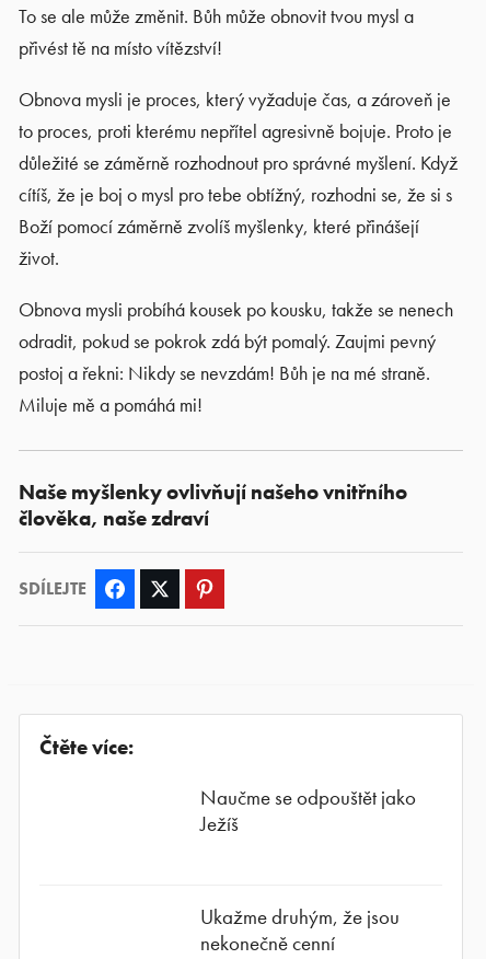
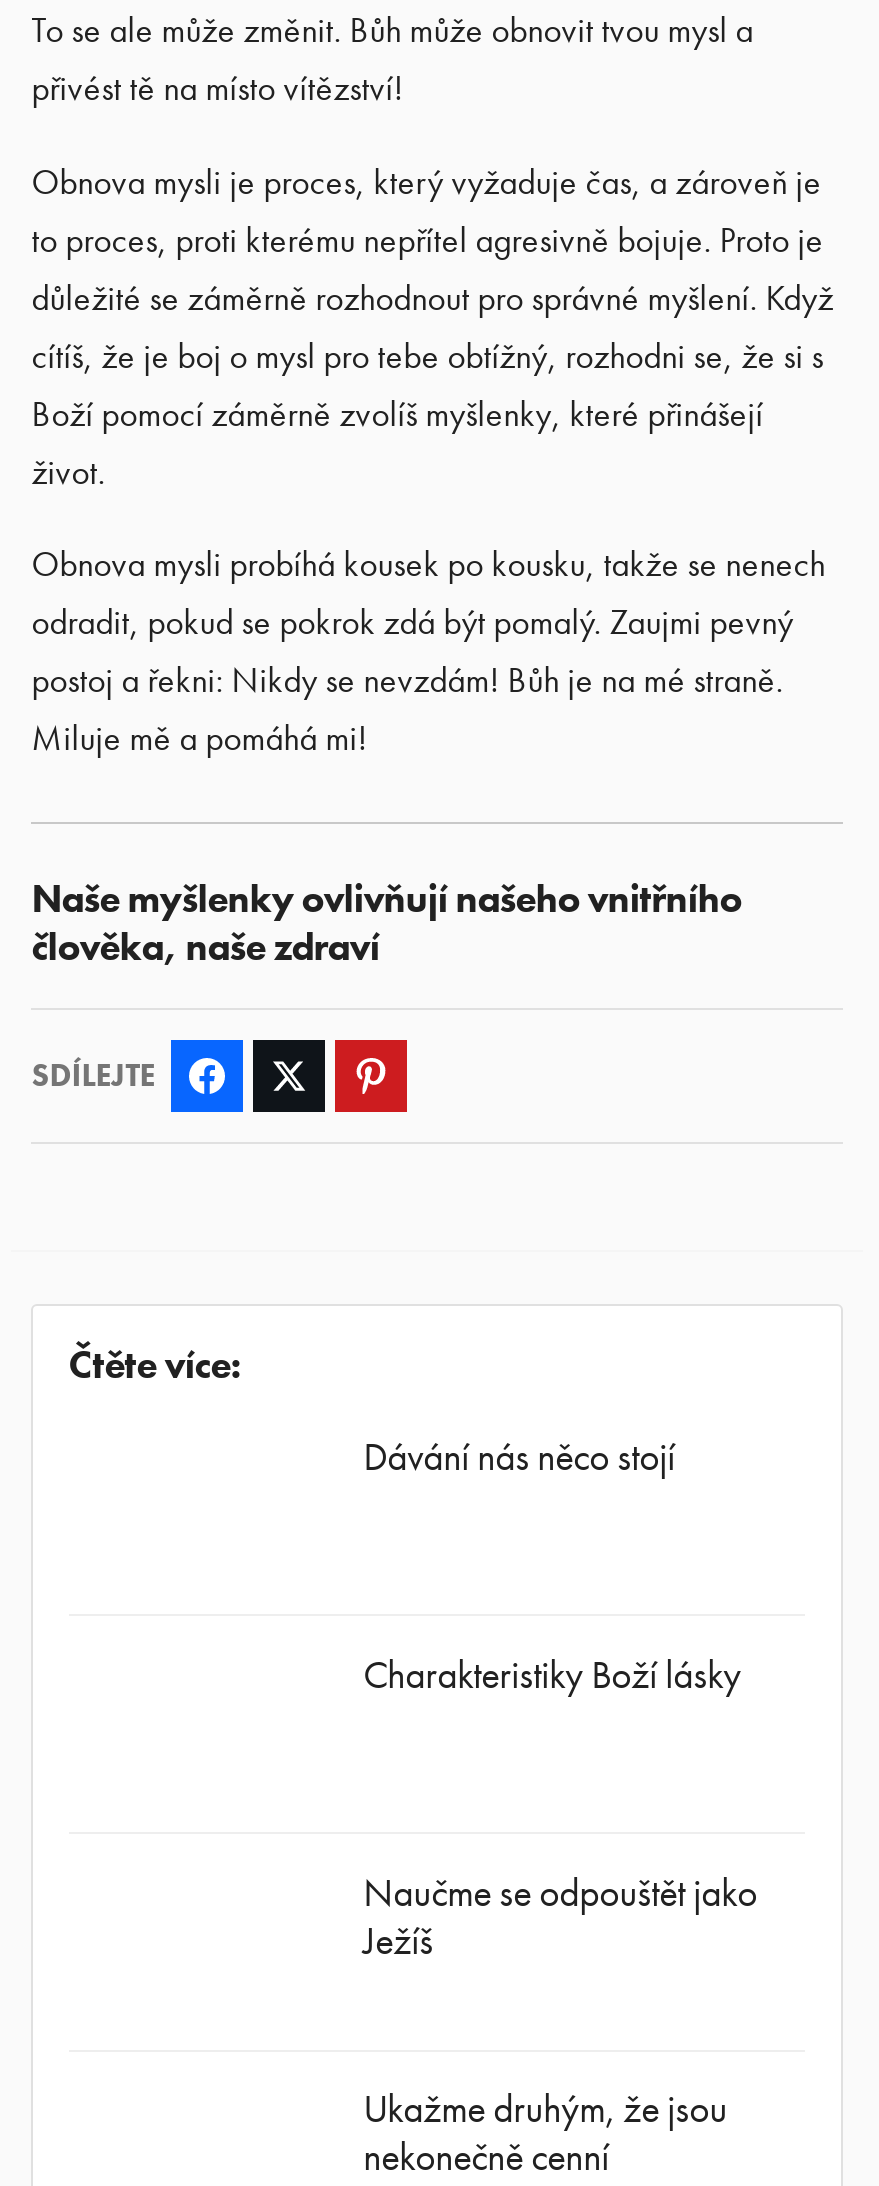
none -> [363,1433,675,1483] Dávání nás něco stojí
none -> [363,1650,741,1700] Charakteristiky Boží lásky

